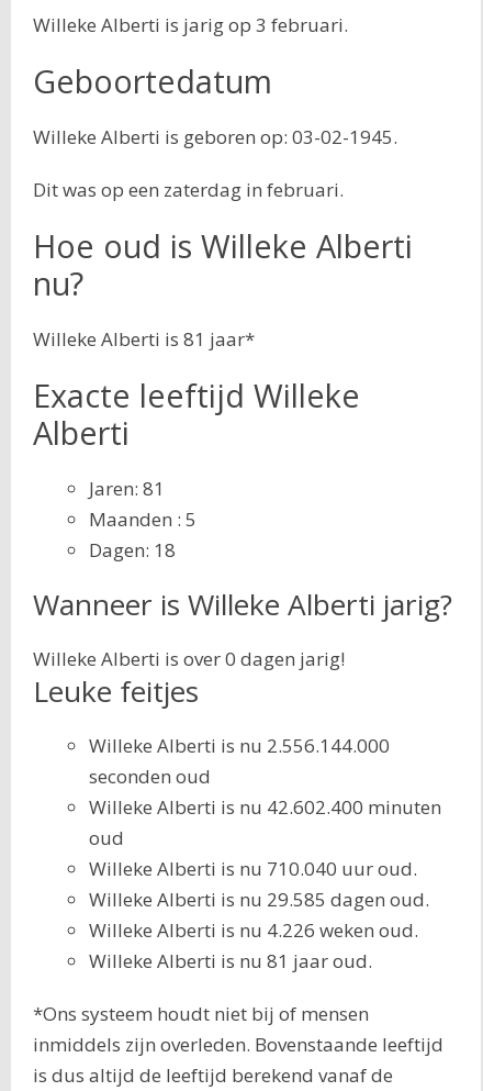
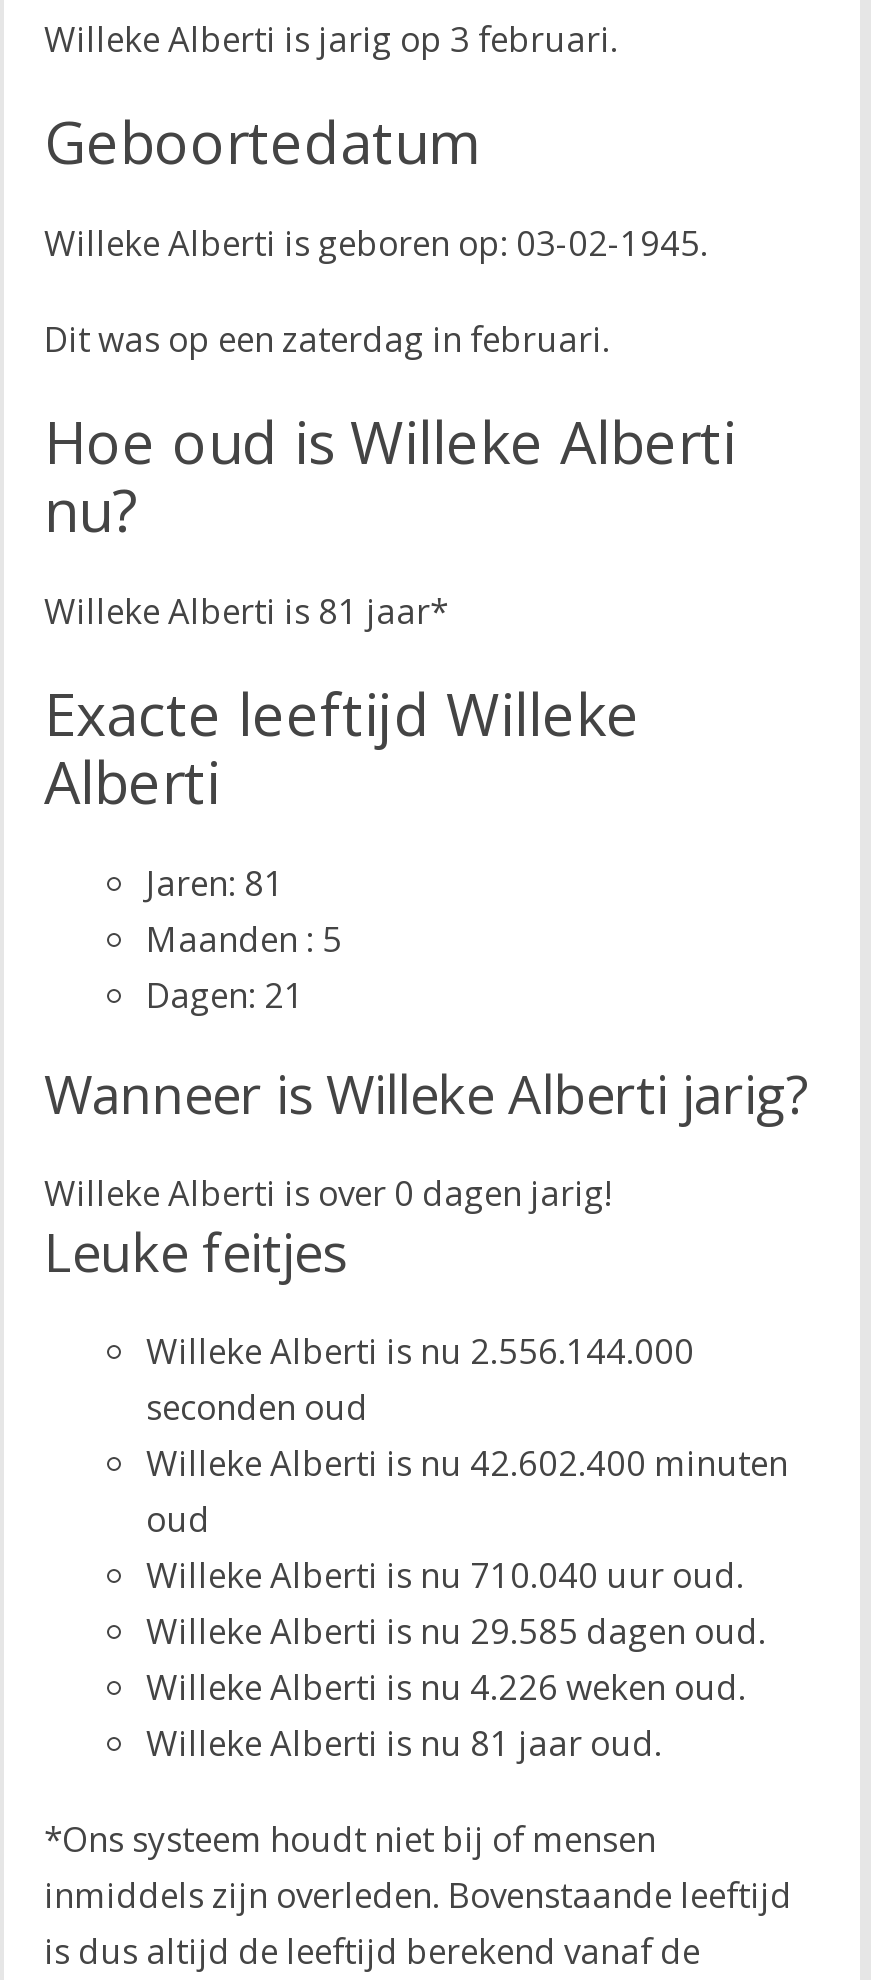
[89,537,176,563] Dagen: 18 -> [146,972,304,1018] Dagen: 21

